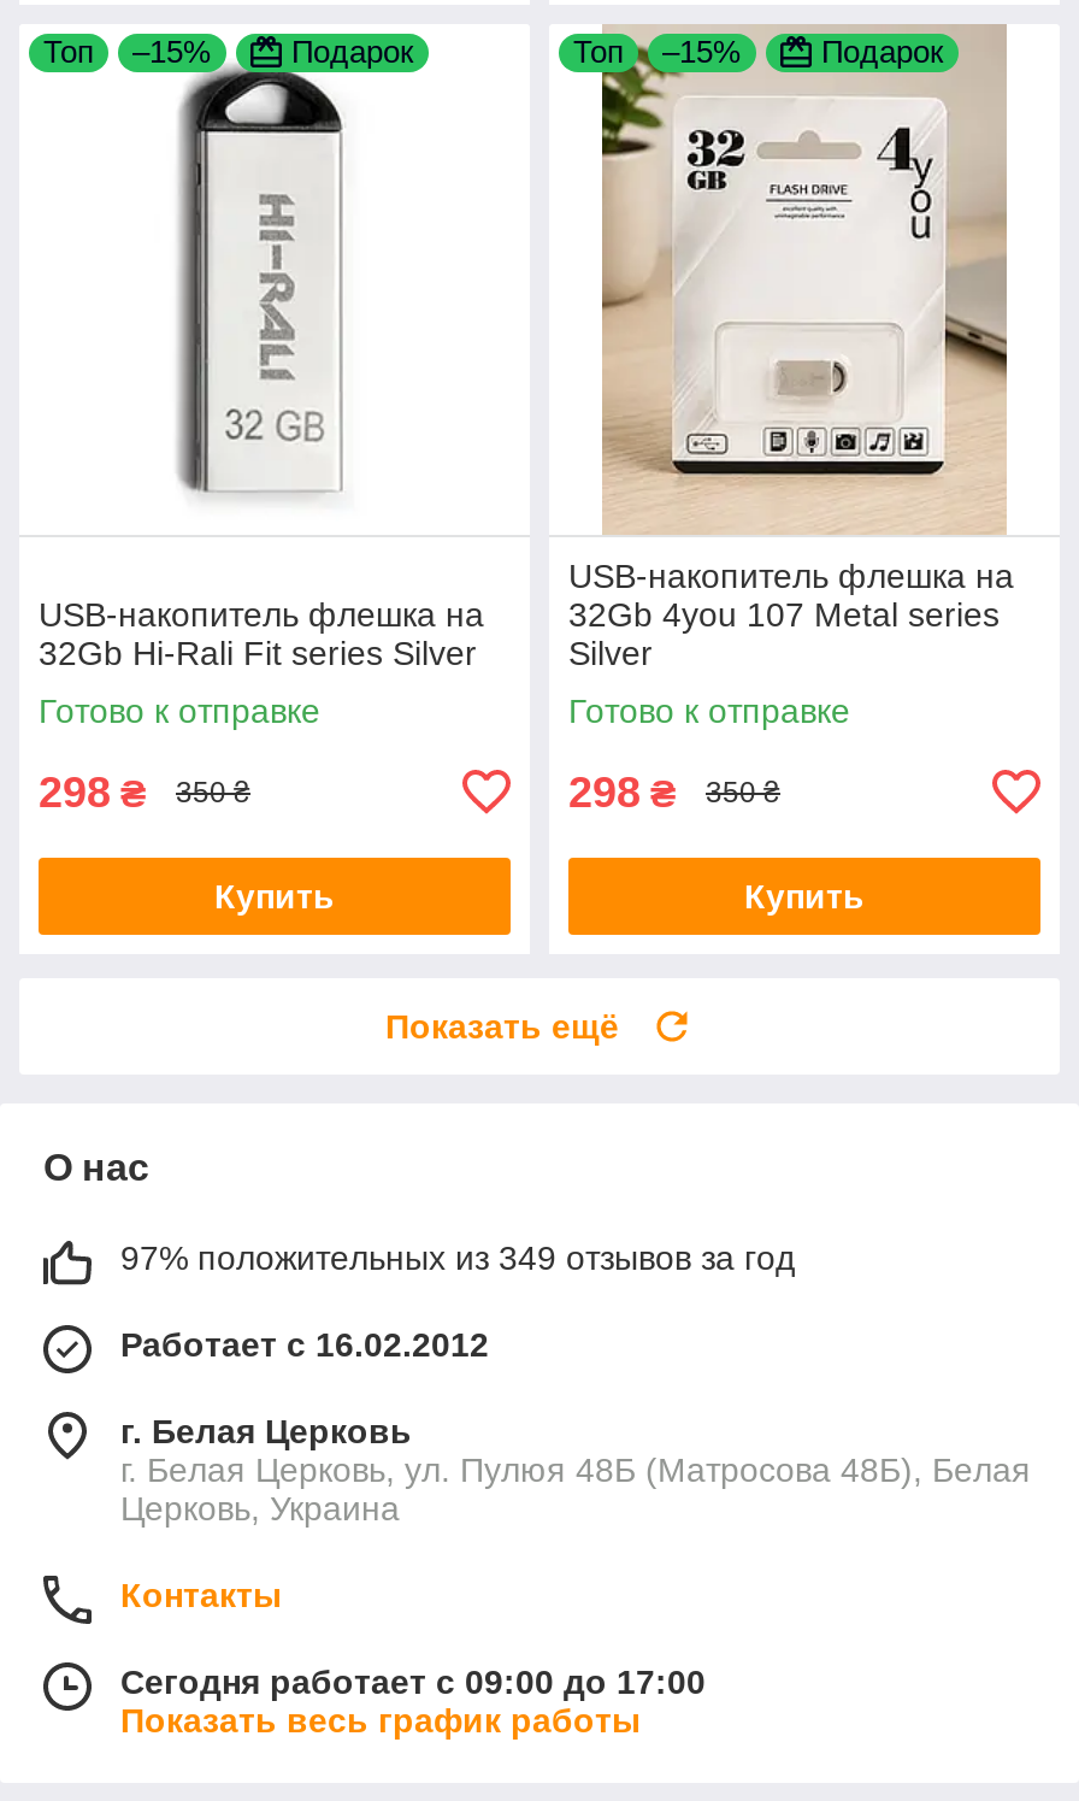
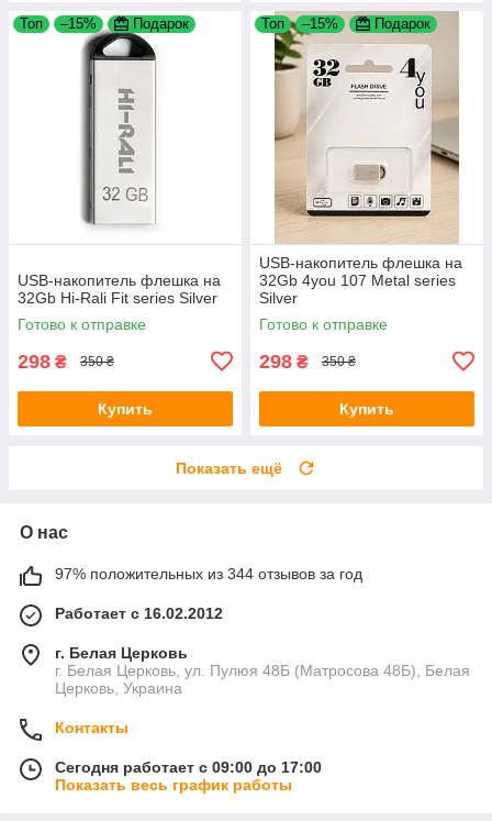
[120,1238,795,1276] 97% положительных из 349 отзывов за год -> [55,565,362,582] 97% положительных из 344 отзывов за год

